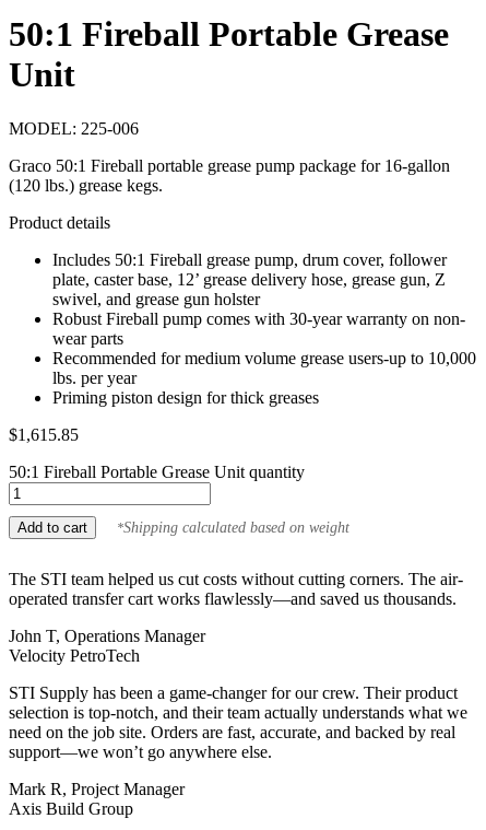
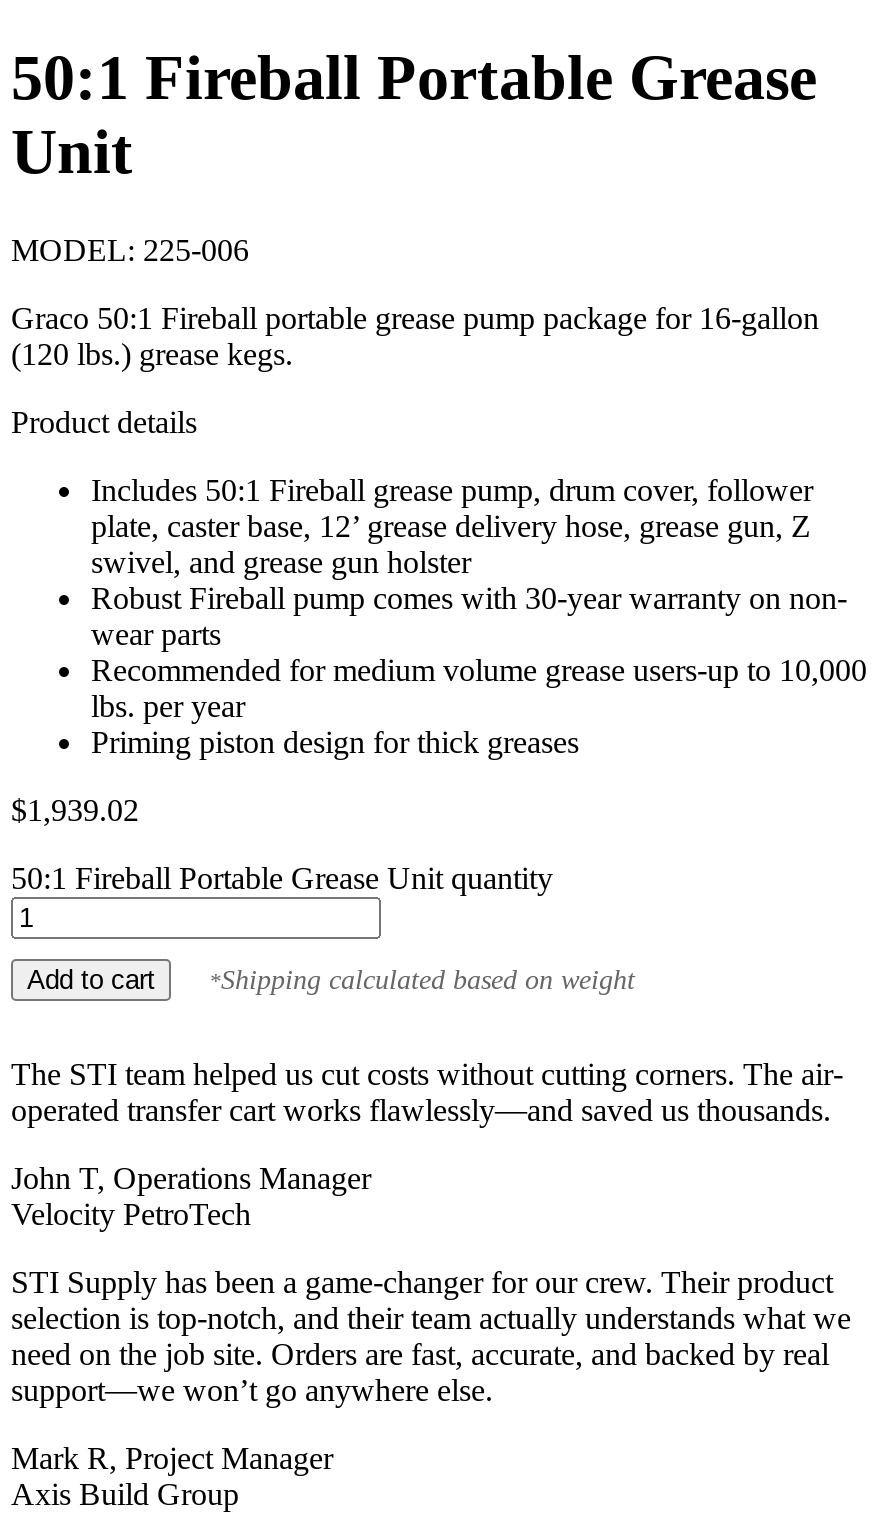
[9,425,79,444] $1,615.85 -> [11,793,139,827] $1,939.02

